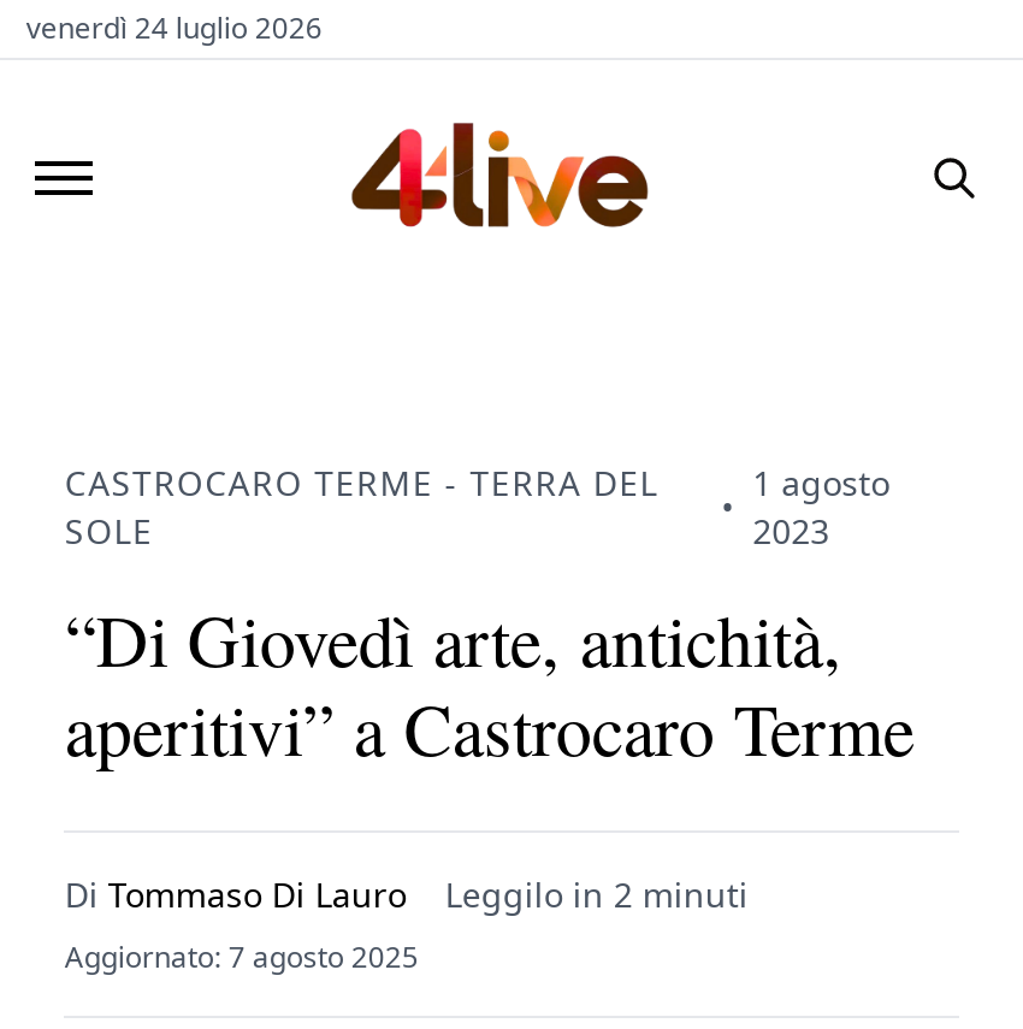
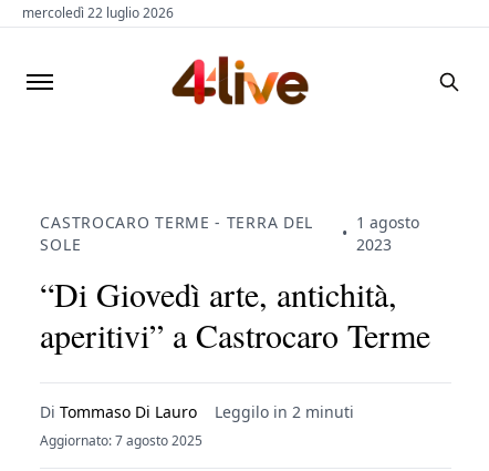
[26,7,322,48] venerdì 24 luglio 2026 -> [23,3,174,22] mercoledì 22 luglio 2026

